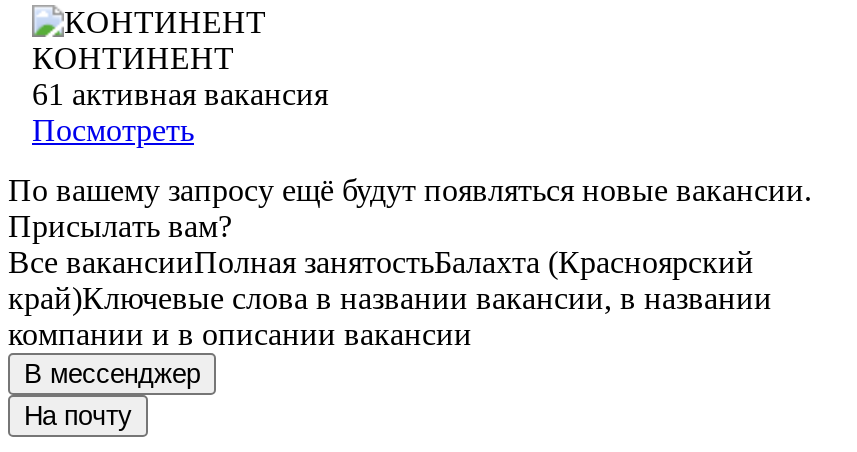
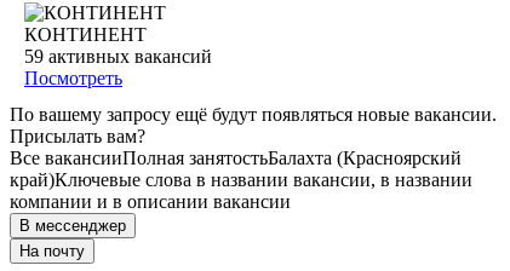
[32,78,328,112] 61 активная вакансия -> [24,46,212,67] 59 активных вакансий

